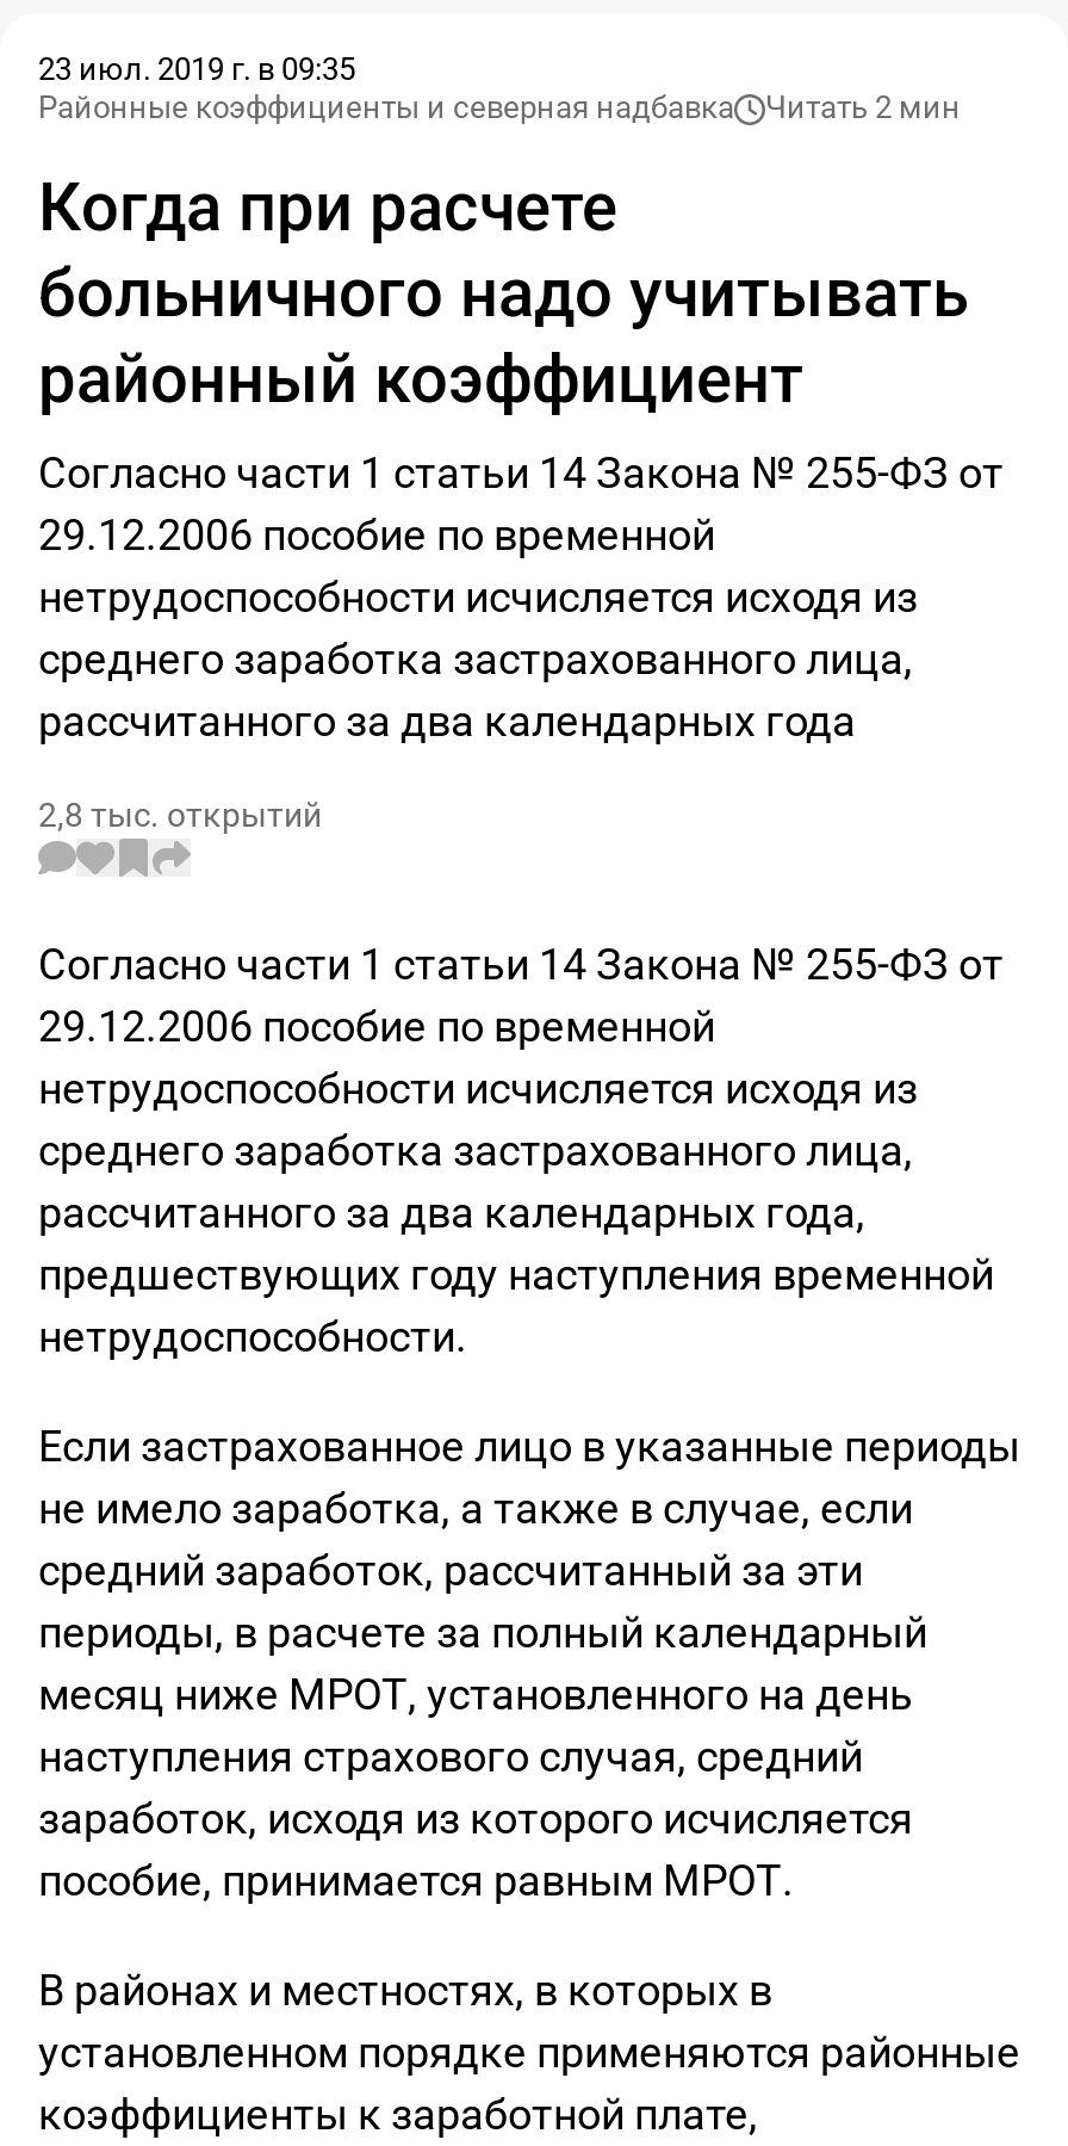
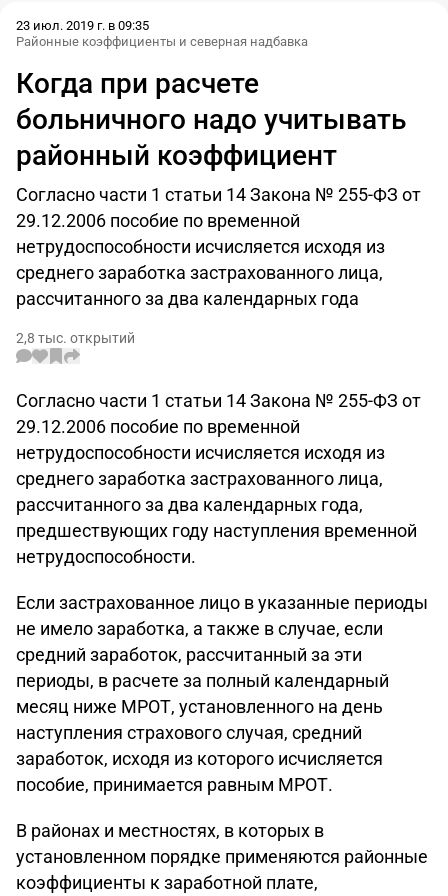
[765,89,961,125] Читать 2 мин -> none

